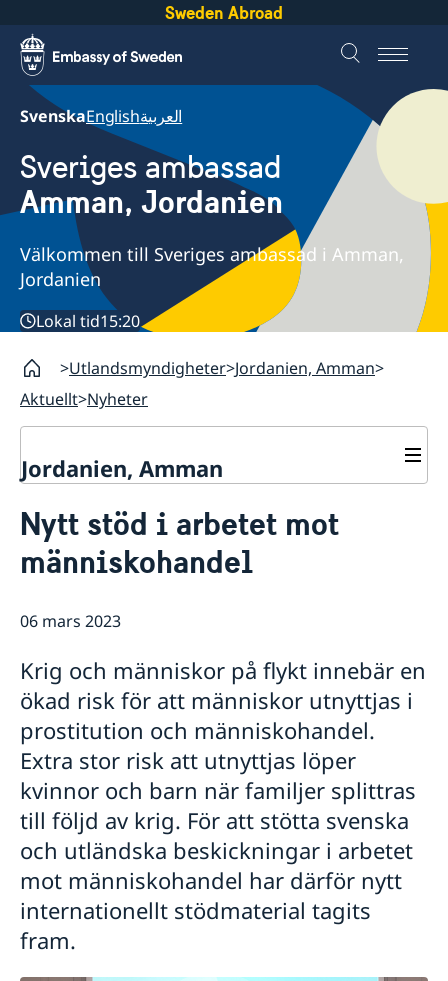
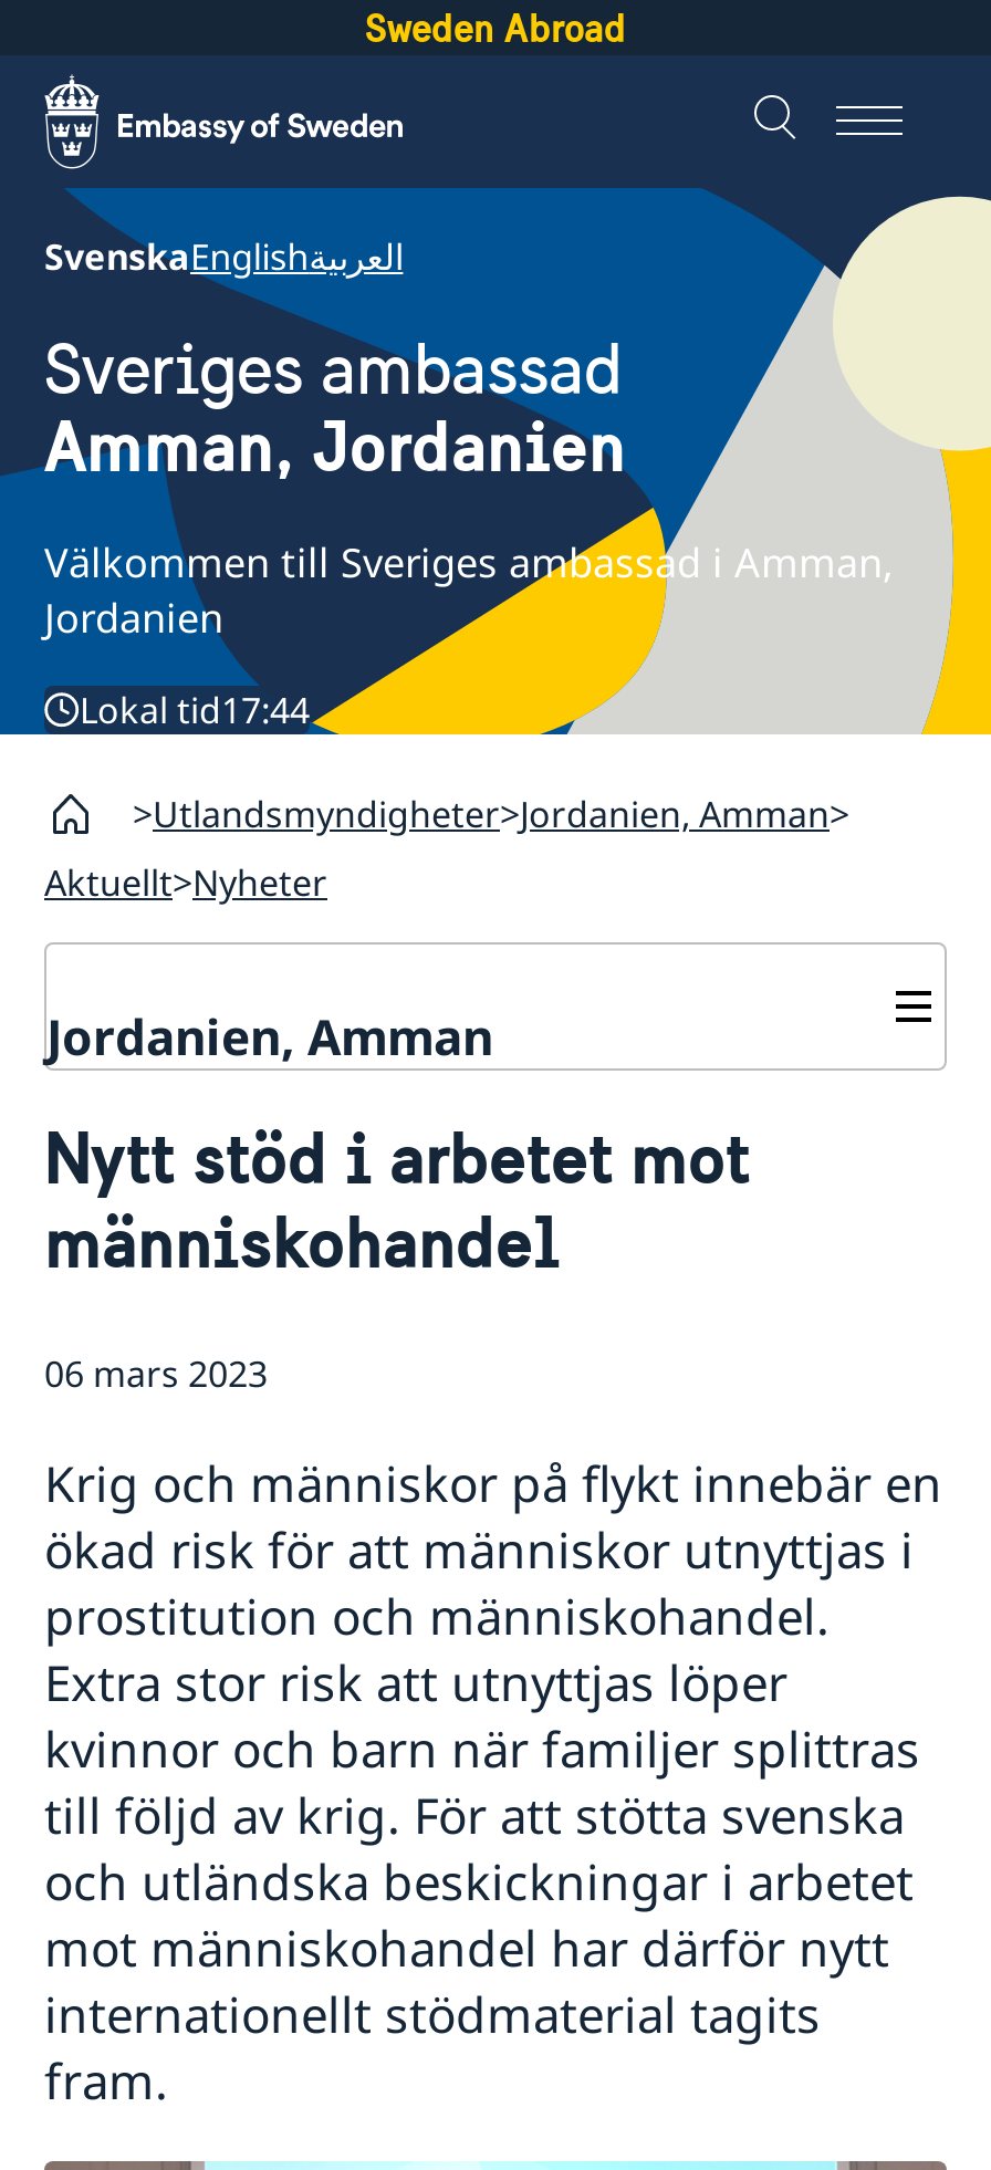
[36,310,140,332] Lokal tid15:20 -> [80,687,310,735] Lokal tid17:44

